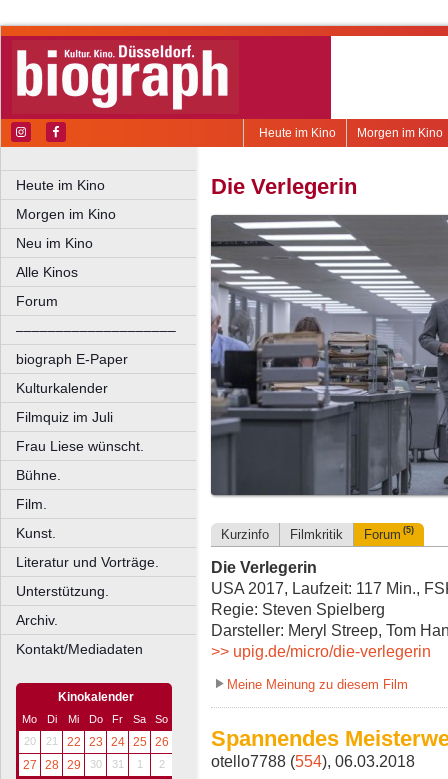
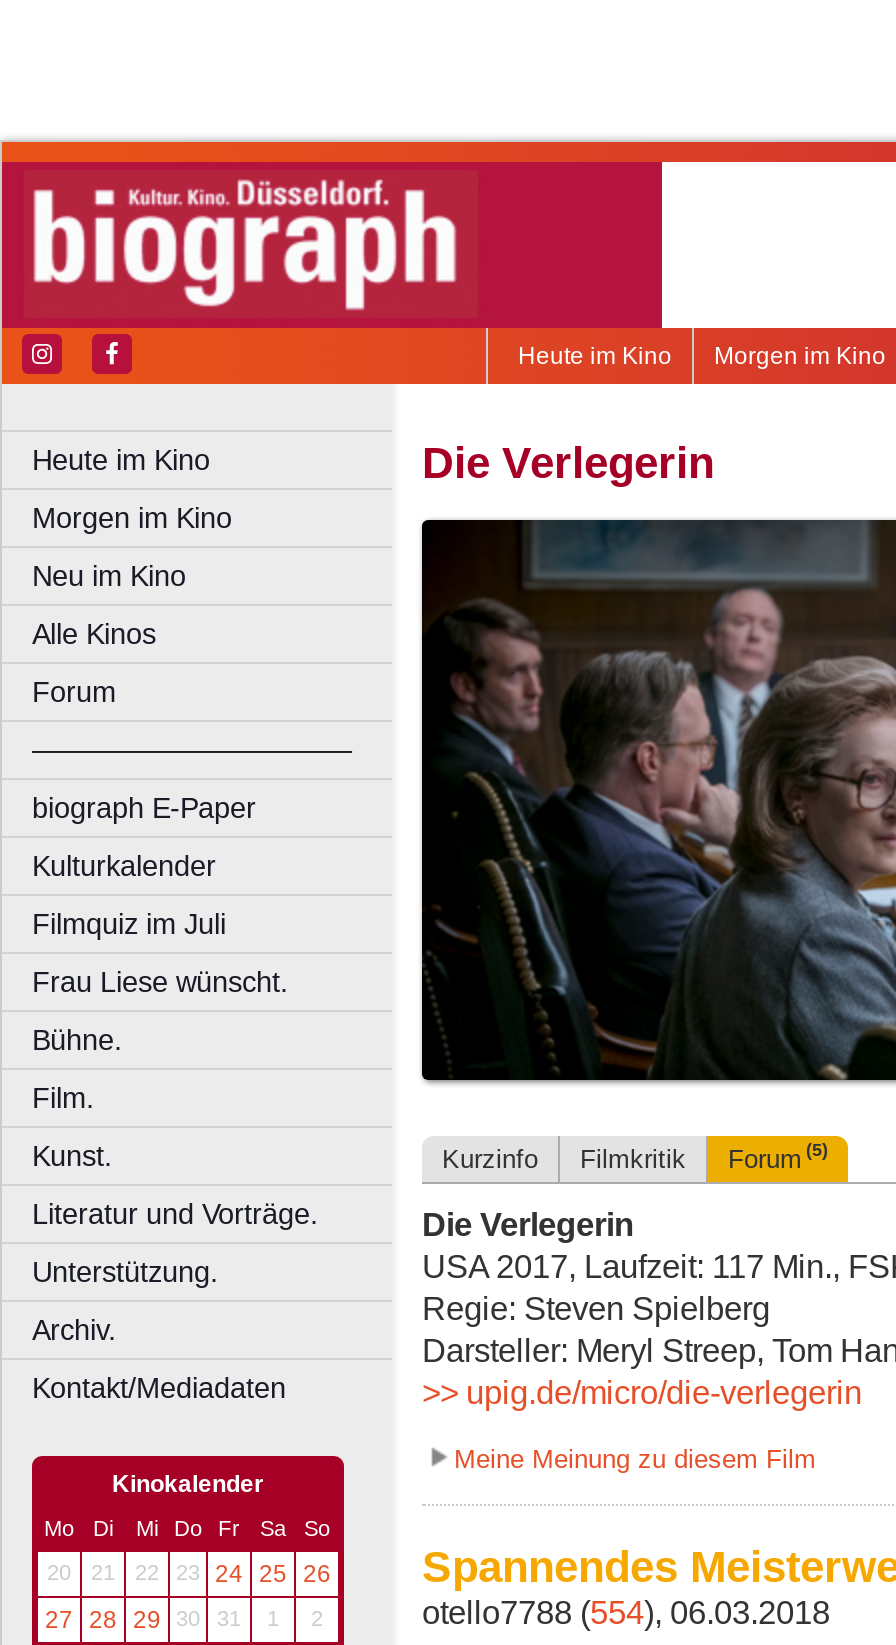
[210,214,445,496] [image] -> [420,518,890,1080] [image]

